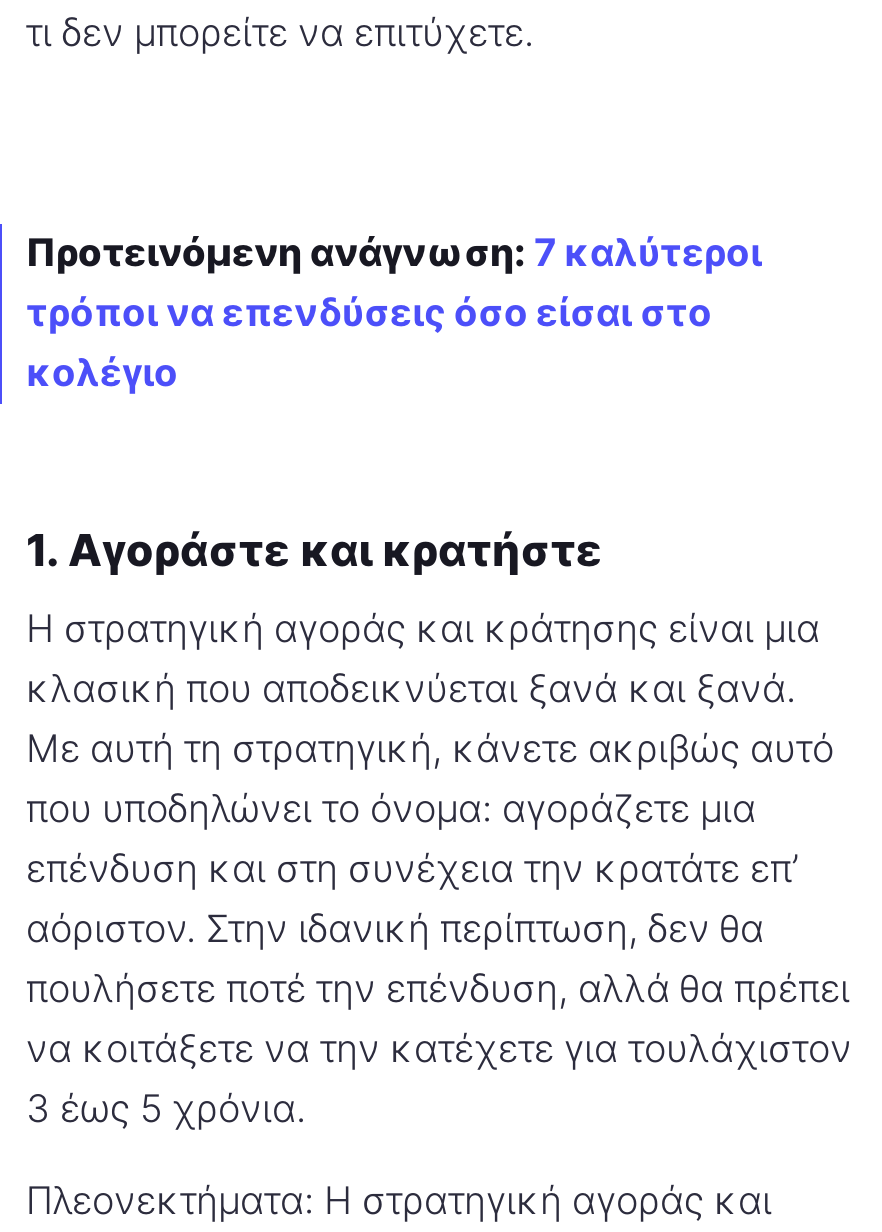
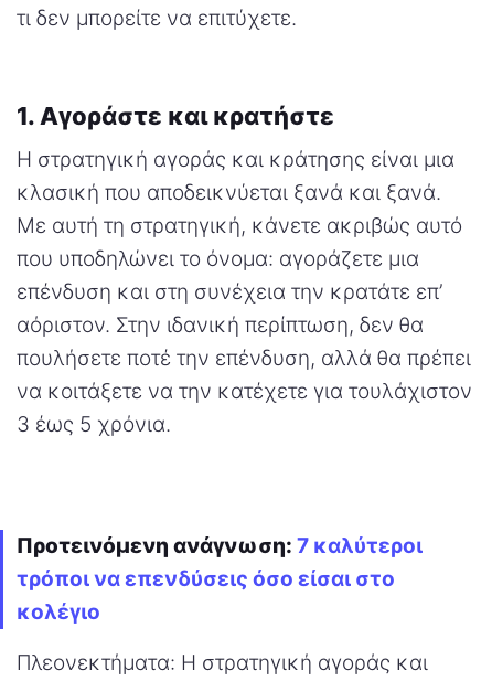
moved [26,229,762,395] -> [17,533,423,624]: Προτεινόμενη ανάγνωση: 7 καλύτεροι | τρόποι να επενδύσεις όσο είσαι στο | κολέγιο
moved [26,523,852,1131] -> [17,101,472,437]: 1. Αγοράστε και κρατήστε | Η στρατηγική αγοράς και κράτησης είναι μια | κλασική που αποδεικνύεται ξανά και ξανά. | ... | να κοιτάξετε να την κατέχετε για τουλάχιστον | 3 έως 5 χρόνια.

